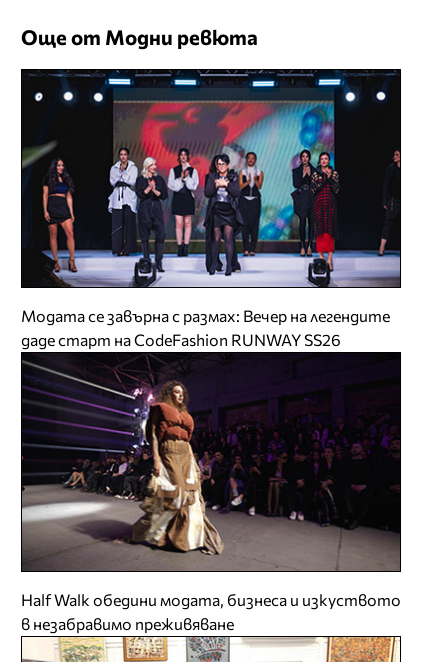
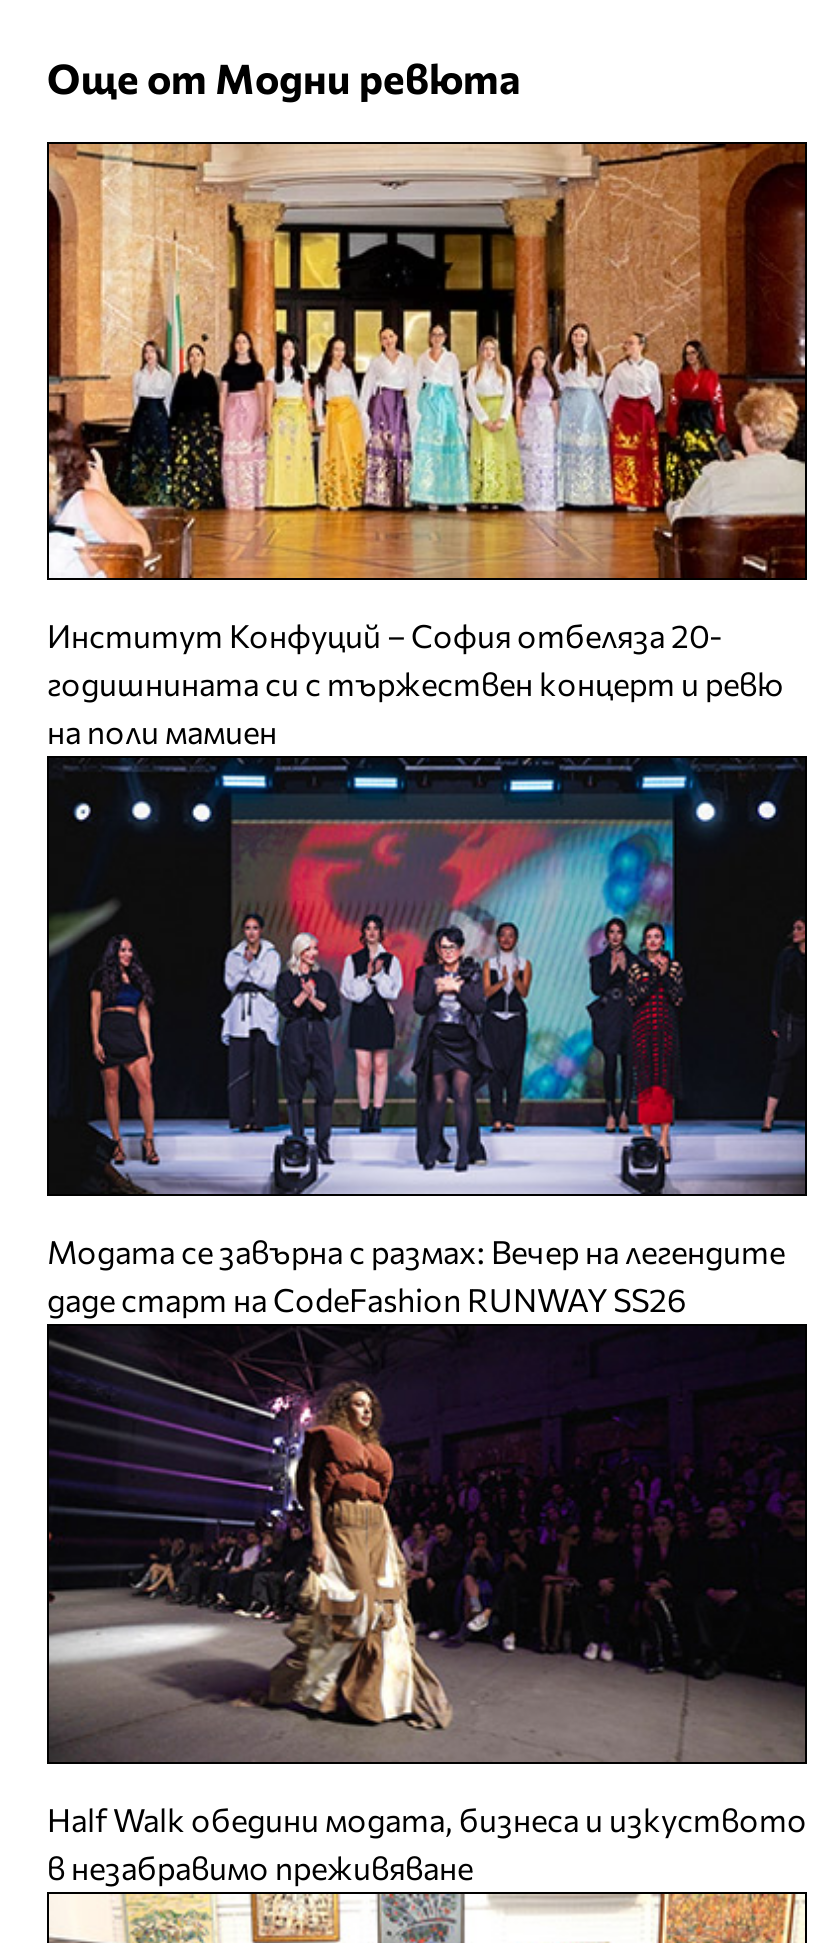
none -> [47,142,807,751] [image] | Институт Конфуций – София отбеляза 20- | годишнината си с тържествен концерт и ревю | на поли мамиен

